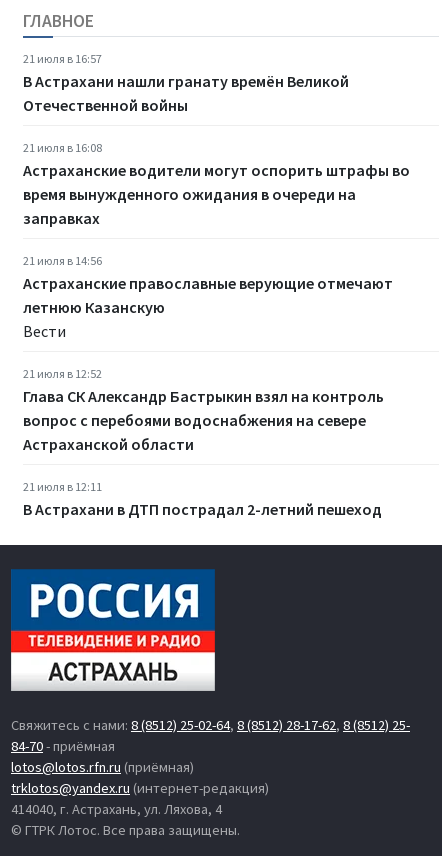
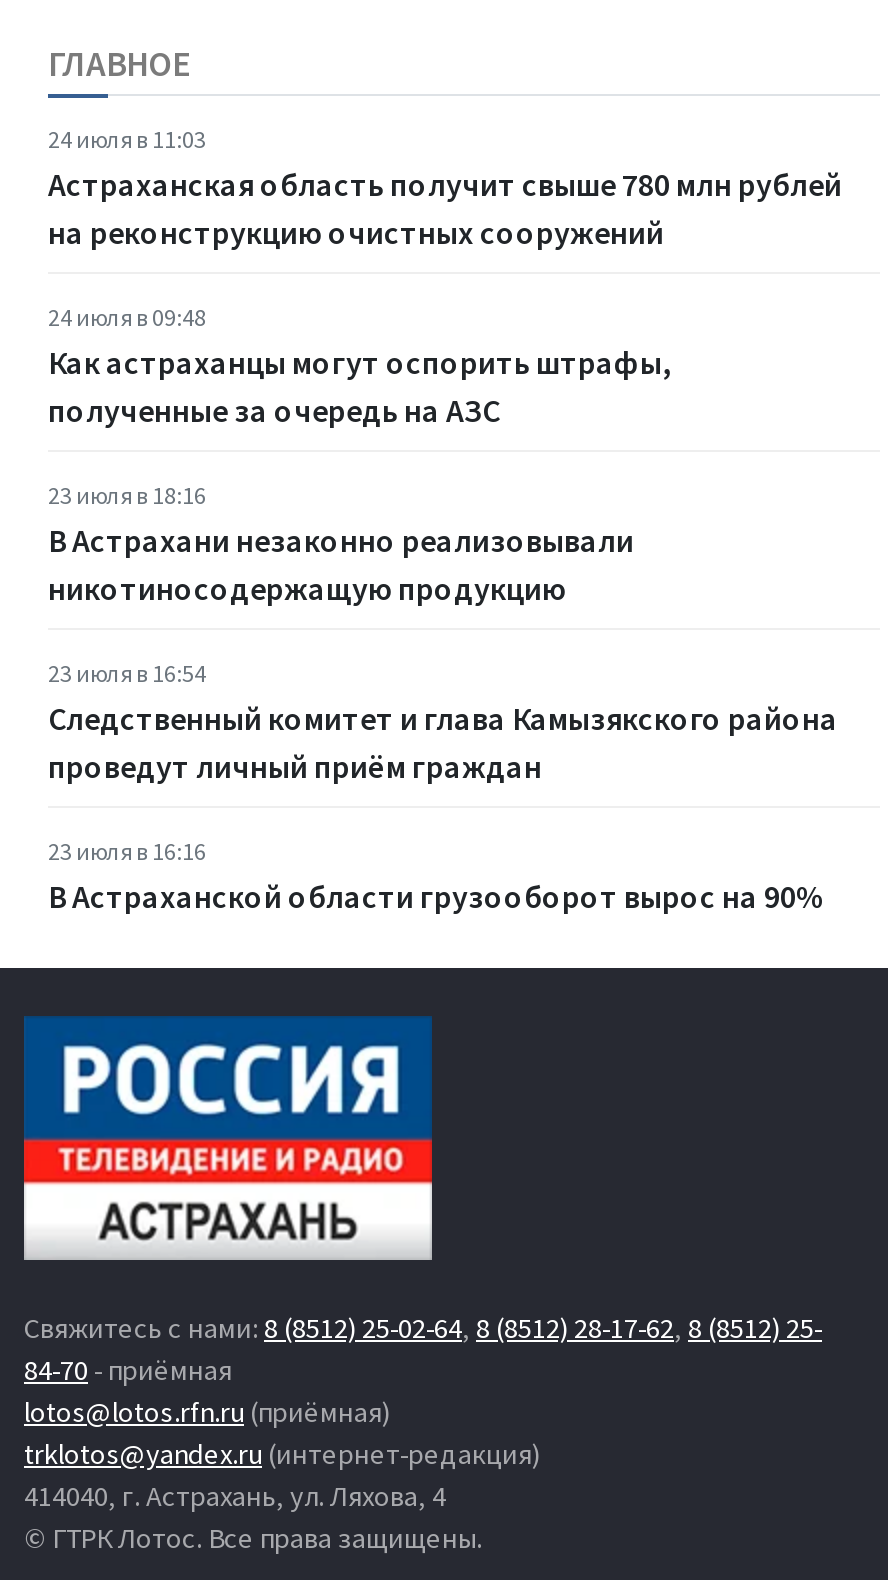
[23,51,349,115] 21 июля в 16:57 | В Астрахани нашли гранату времён Великой | Отечественной войны -> [48,125,842,253] 24 июля в 11:03 | Астраханская область получит свыше 780 млн рублей | на реконструкцию очистных сооружений
[23,140,410,228] 21 июля в 16:08 | Астраханские водители могут оспорить штрафы во | время вынужденного ожидания в очереди на | заправках -> [48,303,672,431] 24 июля в 09:48 | Как астраханцы могут оспорить штрафы, | полученные за очередь на АЗС
[23,253,393,341] 21 июля в 14:56 | Астраханские православные верующие отмечают | летнюю Казанскую | Вести -> [48,481,634,609] 23 июля в 18:16 | В Астрахани незаконно реализовывали | никотиносодержащую продукцию
[23,366,384,454] 21 июля в 12:52 | Глава СК Александр Бастрыкин взял на контроль | вопрос с перебоями водоснабжения на севере | Астраханской области -> [48,659,838,787] 23 июля в 16:54 | Следственный комитет и глава Камызякского района | проведут личный приём граждан
[23,479,382,519] 21 июля в 12:11 | В Астрахани в ДТП пострадал 2-летний пешеход -> [48,837,824,917] 23 июля в 16:16 | В Астраханской области грузооборот вырос на 90%

